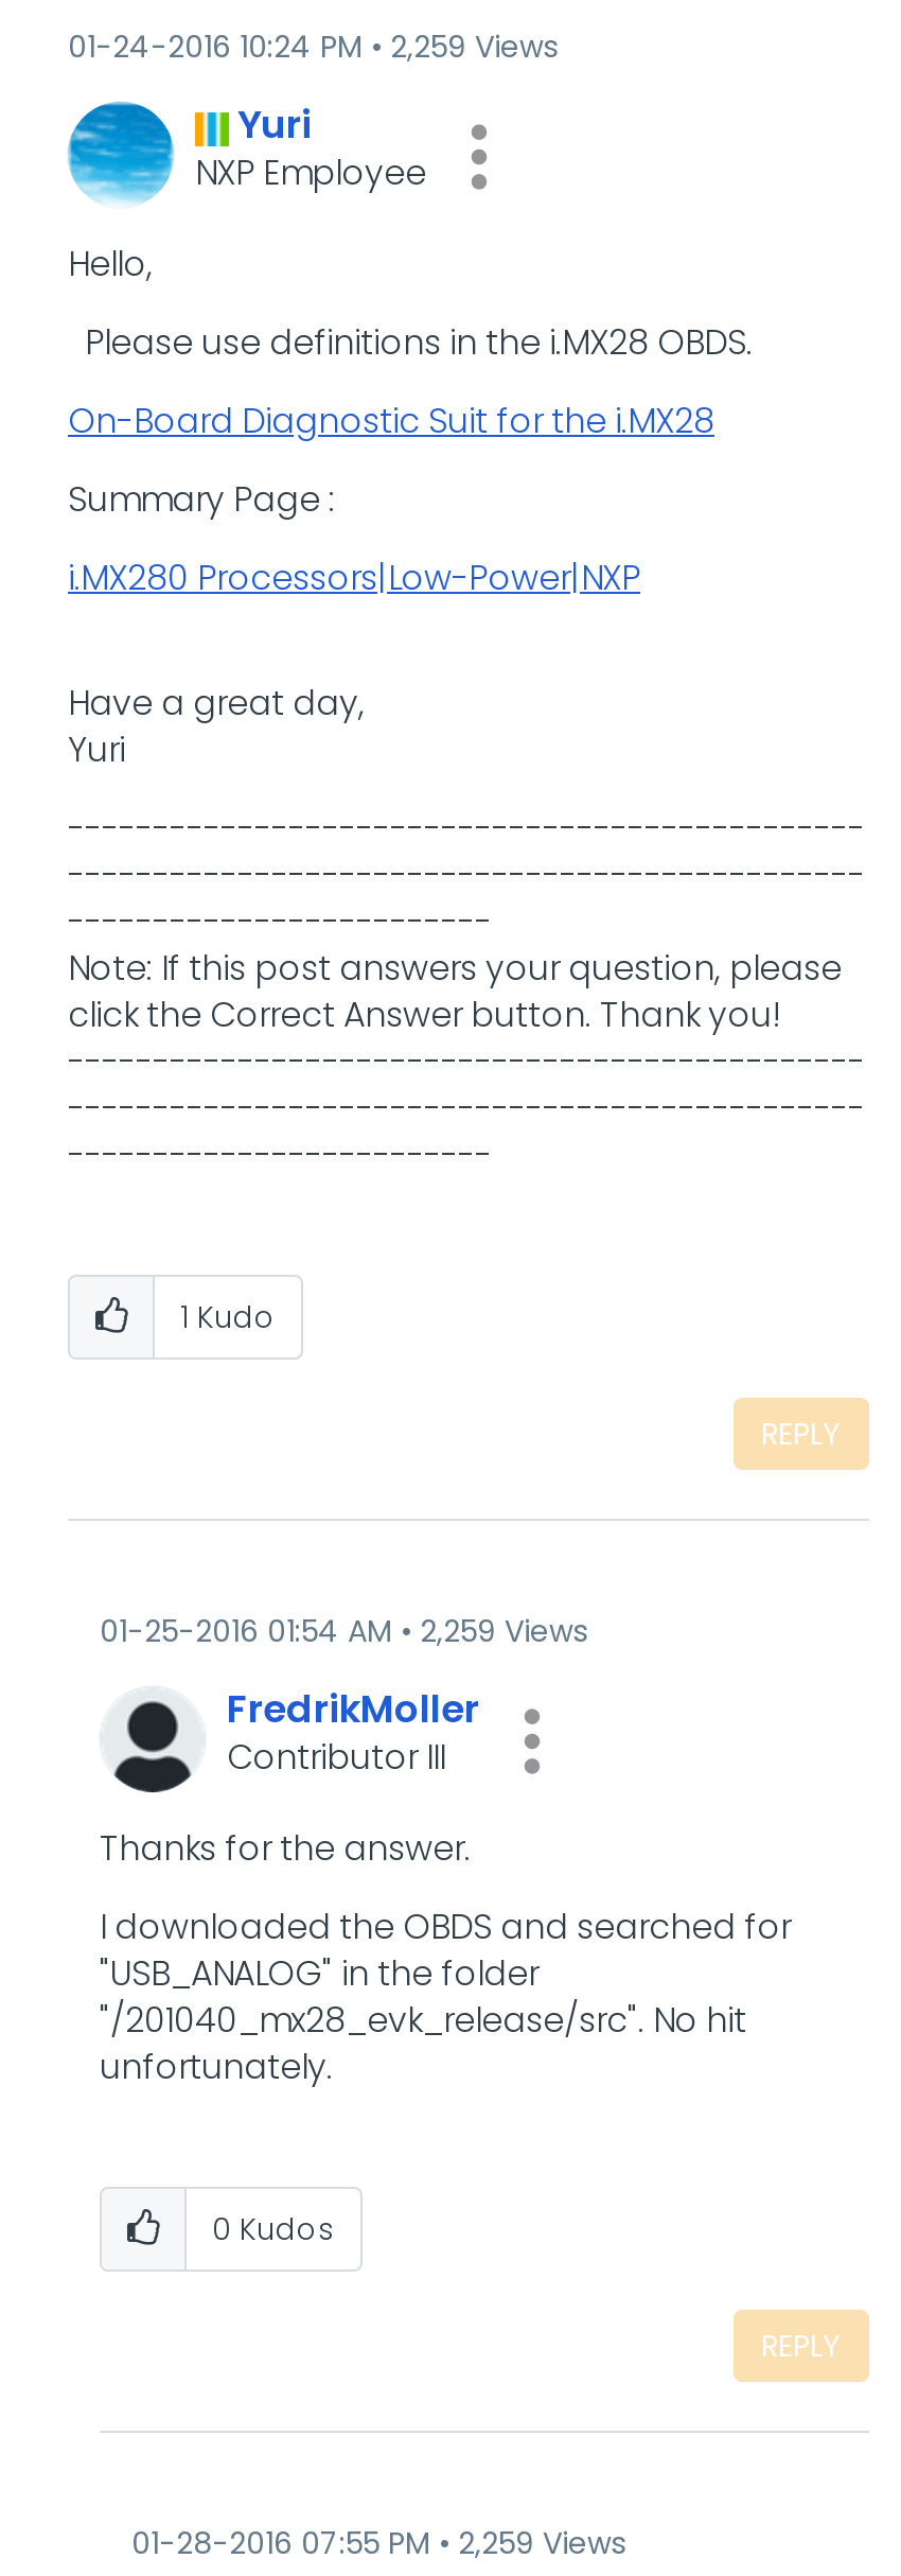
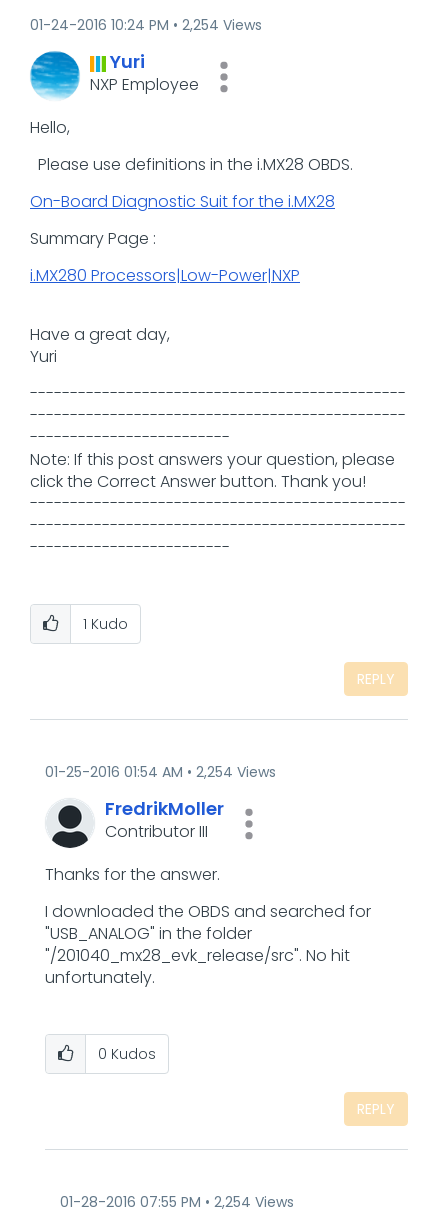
[68,25,558,68] 01-24-2016 10:24 PM 2,259 Views -> [30,15,262,35] 01-24-2016 10:24 PM 2,254 Views
[100,1610,587,1652] 01-25-2016 01:54 AM 2,259 Views -> [45,762,276,782] 01-25-2016 01:54 AM 2,254 Views
[131,2522,625,2564] 01-28-2016 07:55 PM 2,259 Views -> [60,1192,294,1212] 01-28-2016 07:55 PM 2,254 Views

